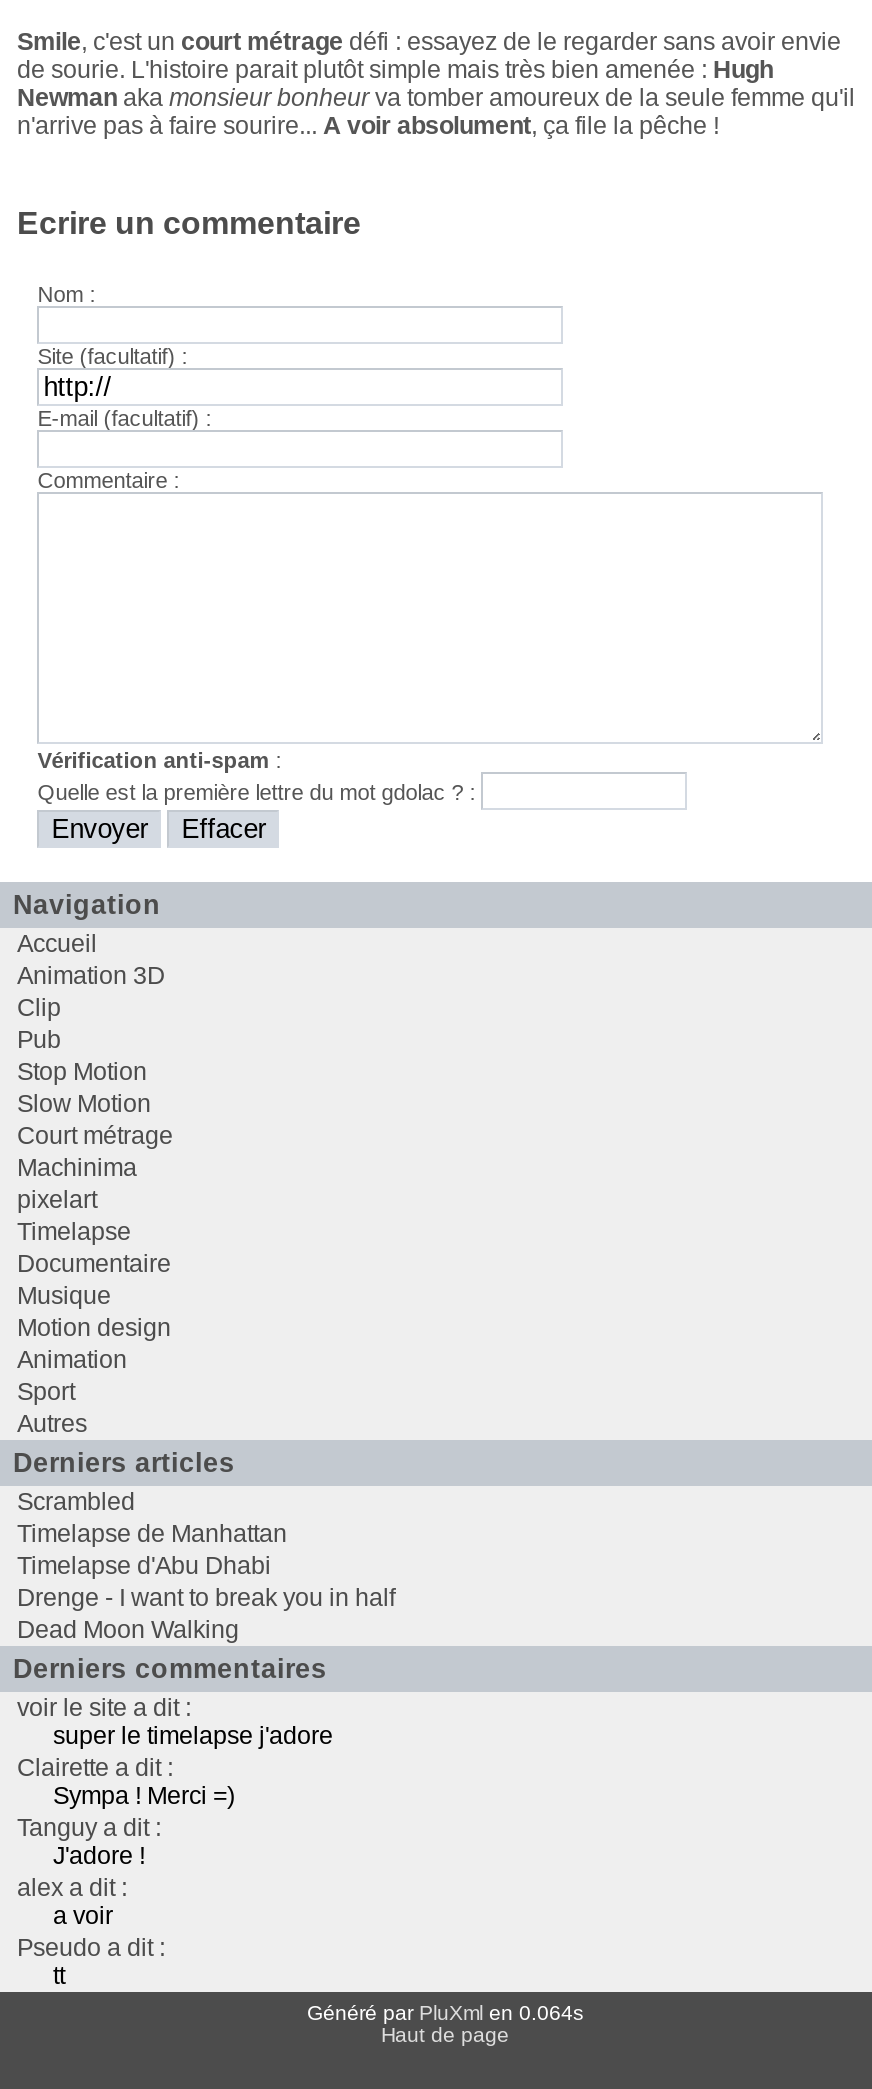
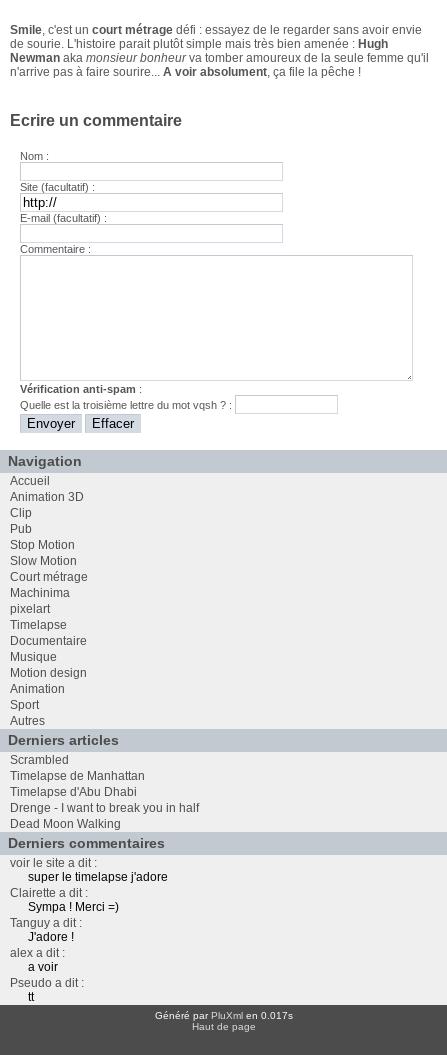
[37,780,481,804] Quelle est la première lettre du mot gdolac? : -> [20,399,235,411] Quelle est la troisième lettre du mot vqsh? :
[307,2001,583,2023] Généré par PluXml en 0.064s -> [155,1010,293,1021] Généré par PluXml en 0.017s

